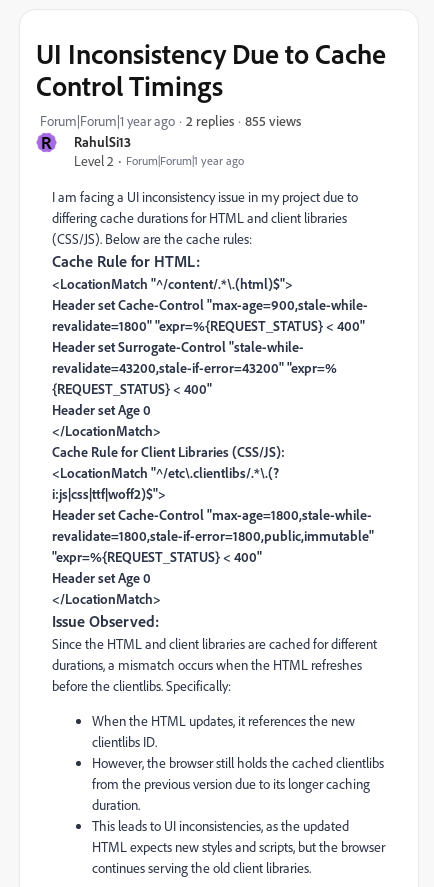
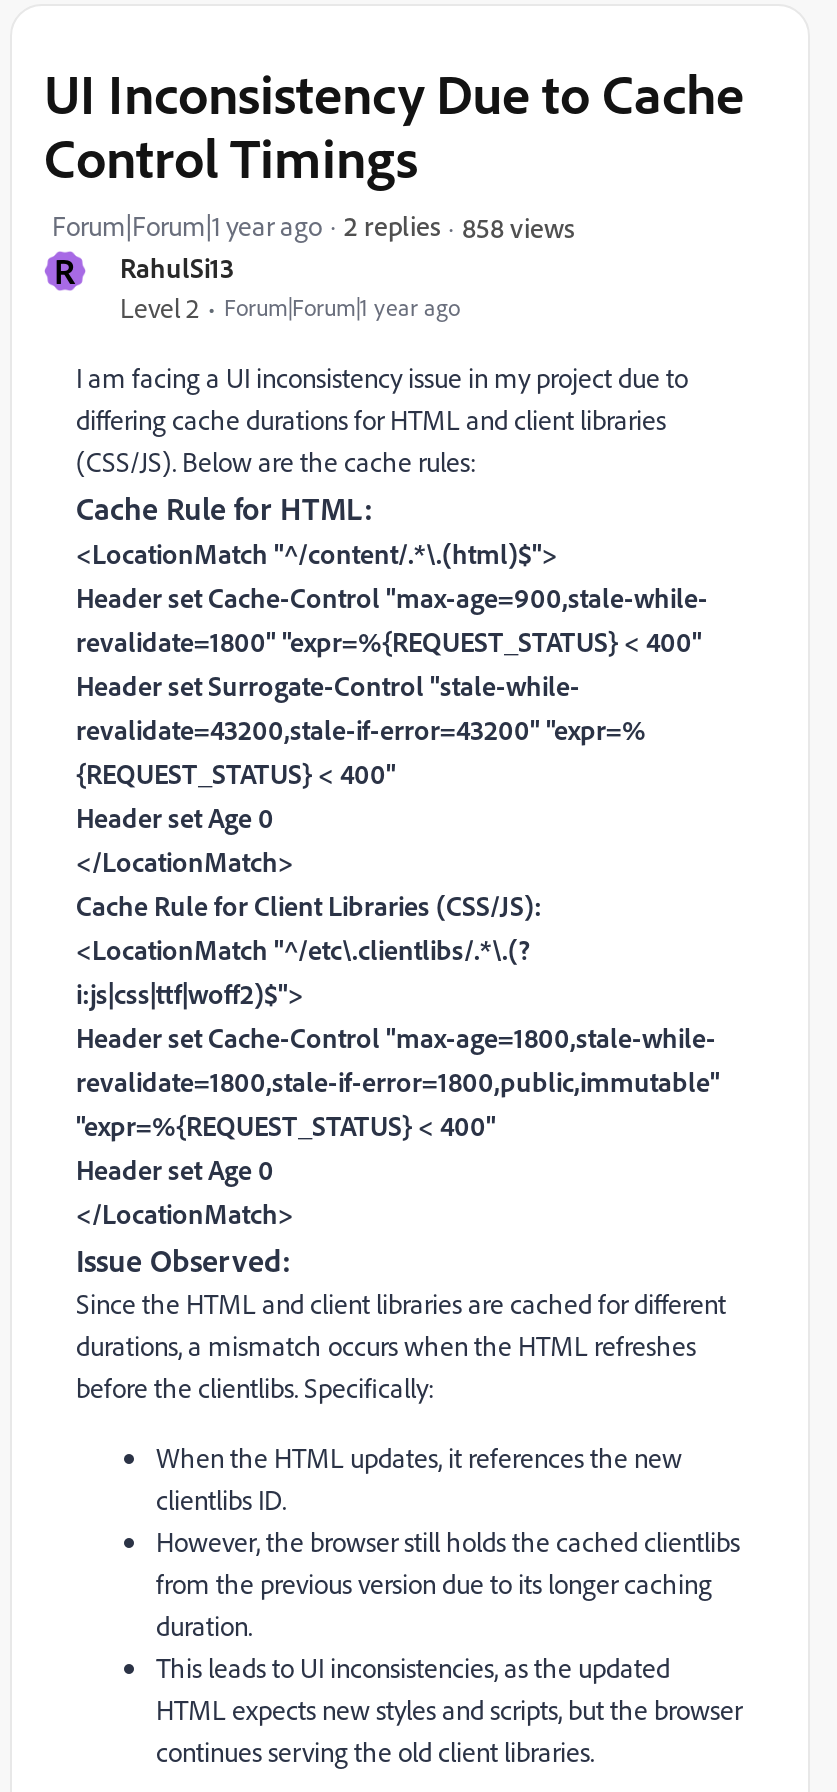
[245,111,301,128] 855 views -> [462,209,574,243] 858 views

